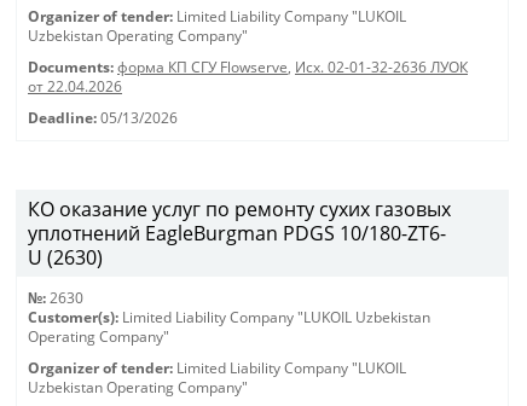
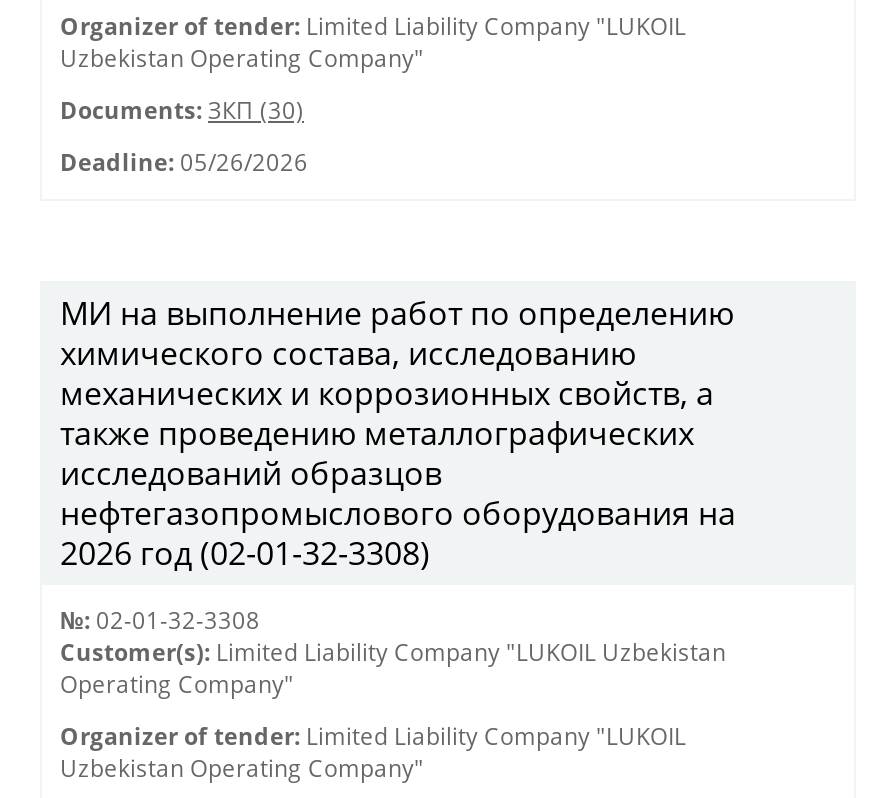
[28,58,468,95] Documents: форма КП СГУ Flowserve, Исх. 02-01-32-2636 ЛУОК | от 22.04.2026 -> [60,95,304,125] Documents: ЗКП (30)
[28,109,178,127] Deadline: 05/13/2026 -> [60,147,308,177] Deadline: 05/26/2026
[28,196,451,271] КО оказание услуг по ремонту сухих газовых | уплотнений EagleBurgman PDGS 10/180-ZT6- | U (2630) -> [60,291,736,575] МИ на выполнение работ по определению | химического состава, исследованию | механических и коррозионных свойств, а | также проведению металлографических | исследований образцов | нефтегазопромыслового оборудования на | 2026 год (02-01-32-3308)
[28,289,83,307] №: 2630 -> [60,605,260,635] №: 02-01-32-3308

